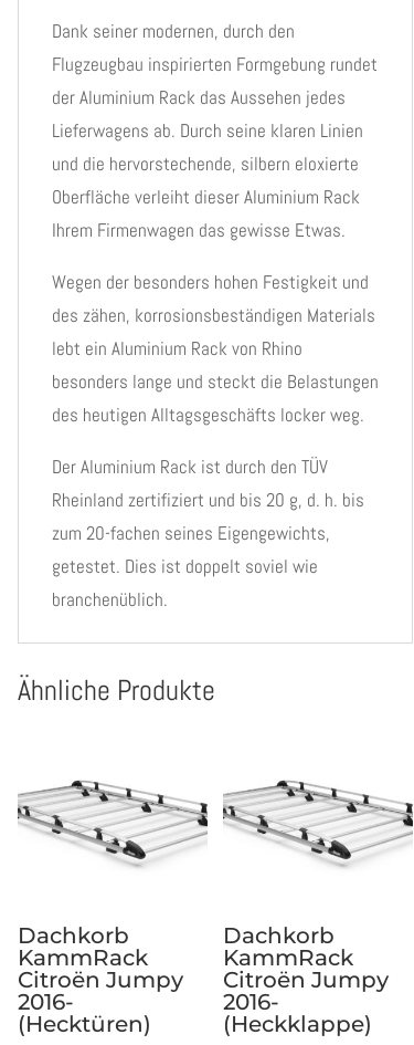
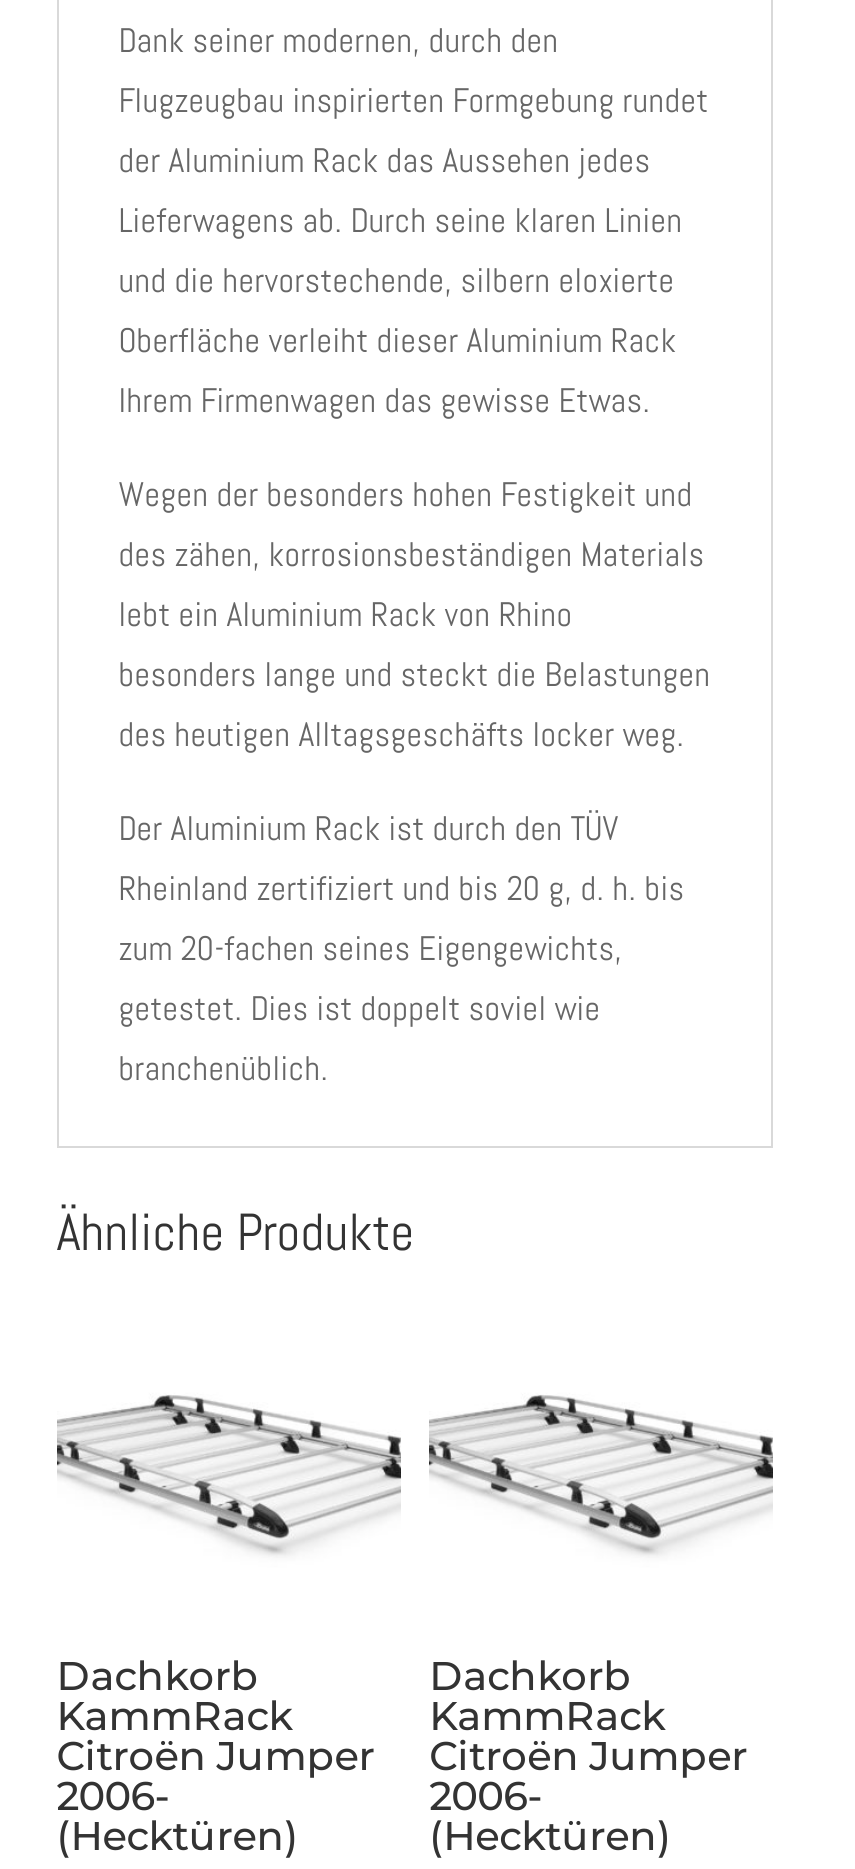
[17,966,183,993] Citroën Jumpy -> [57,1731,375,1779] Citroën Jumper
[223,966,389,1037] Citroën Jumpy | 2016- | (Heckklappe) -> [429,1731,747,1859] Citroën Jumper | 2006- | (Hecktüren)
[17,988,74,1015] 2016- -> [57,1771,171,1819] 2006-

